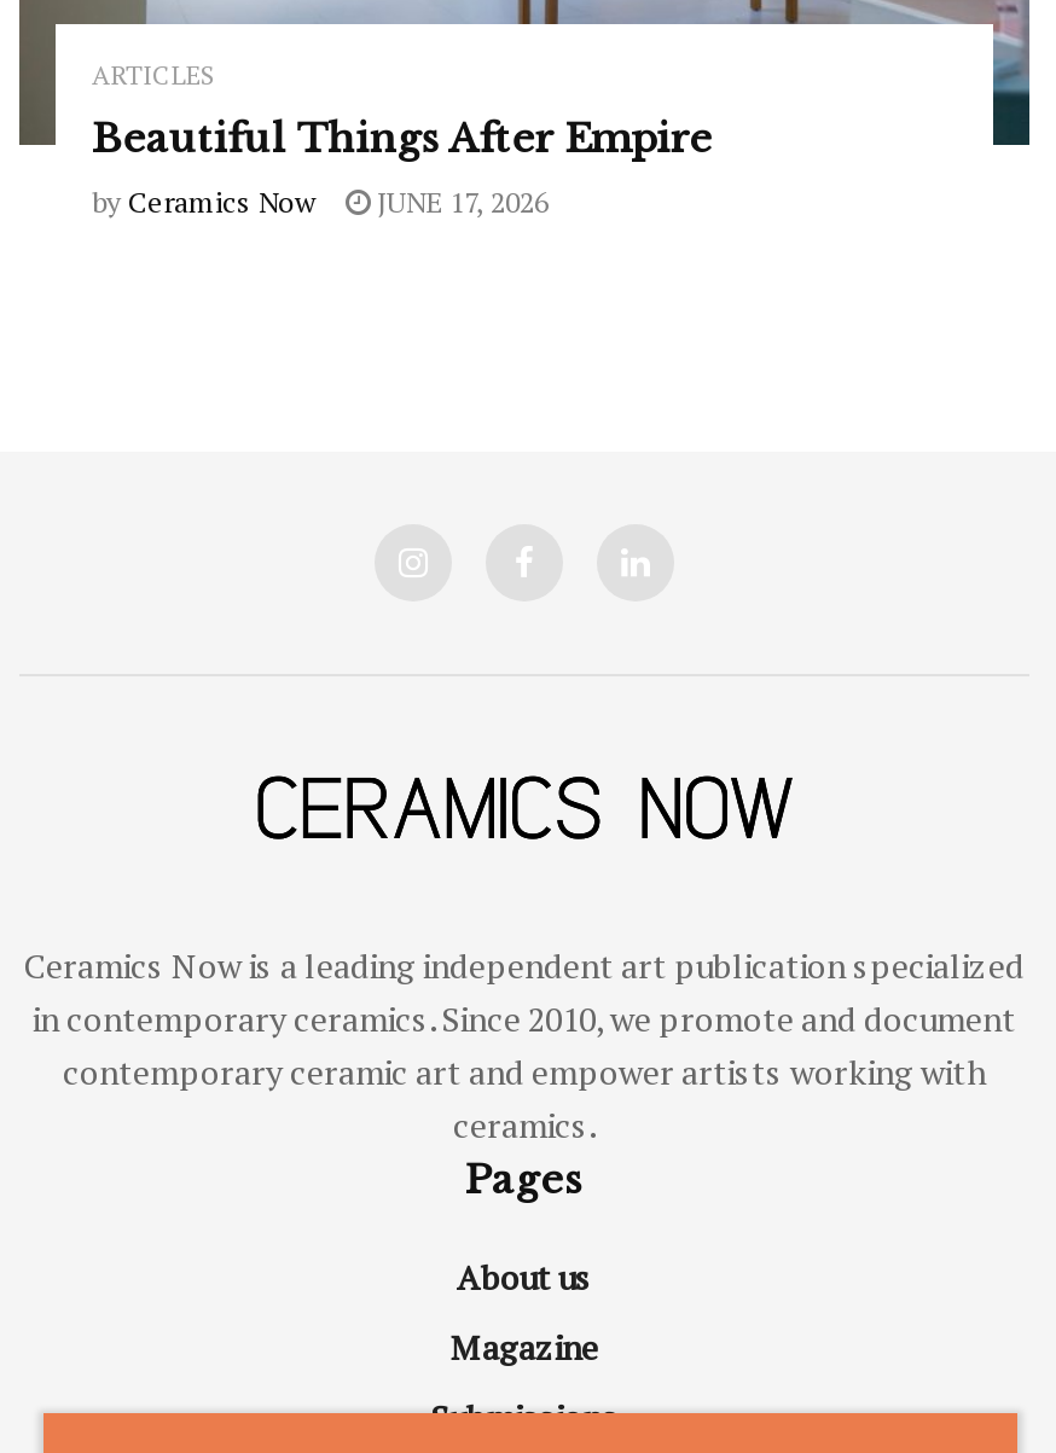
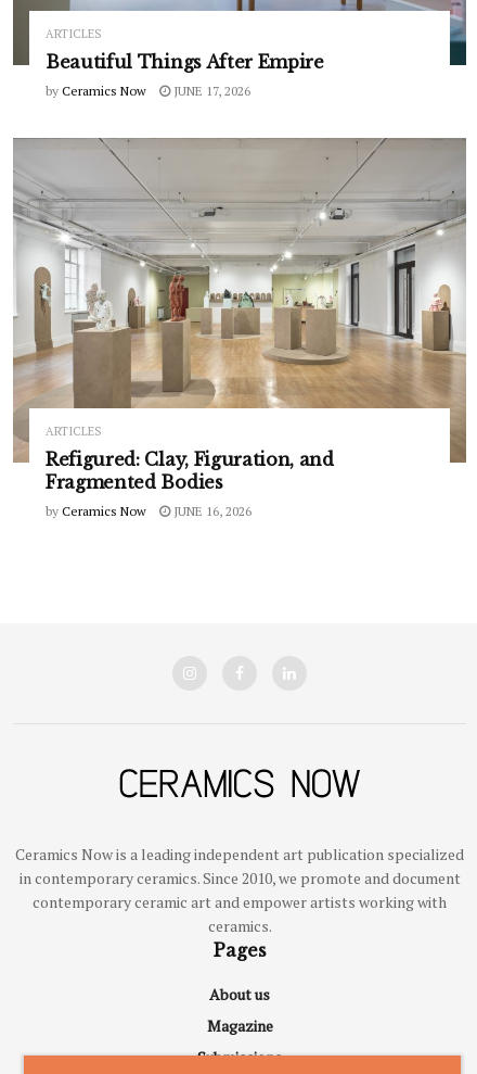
none -> [12,137,467,519] [image] | ARTICLES | Refigured: Clay, Figuration, and | Fragmented Bodies | by Ceramics Now | JUNE 16, 2026

